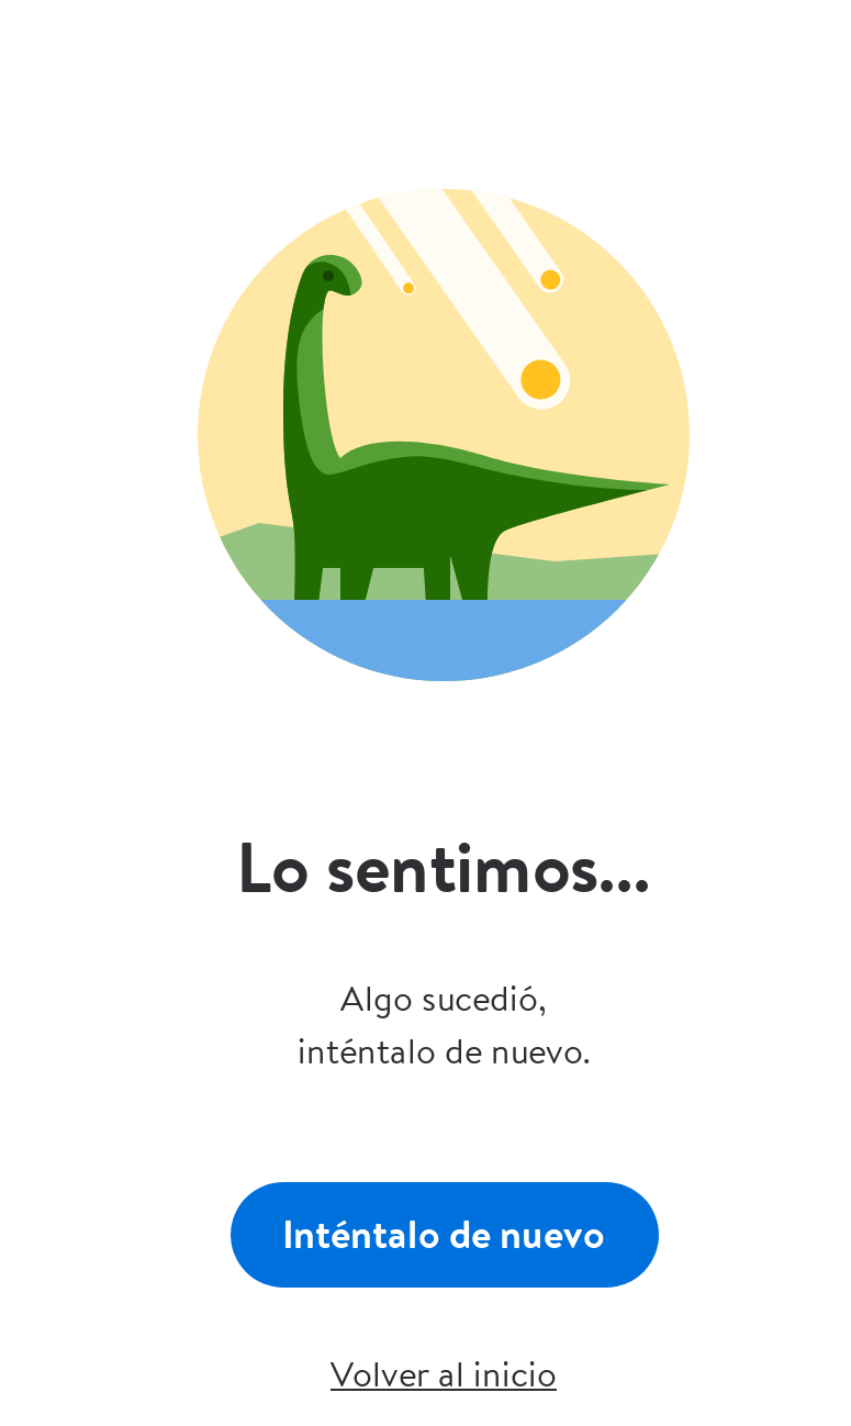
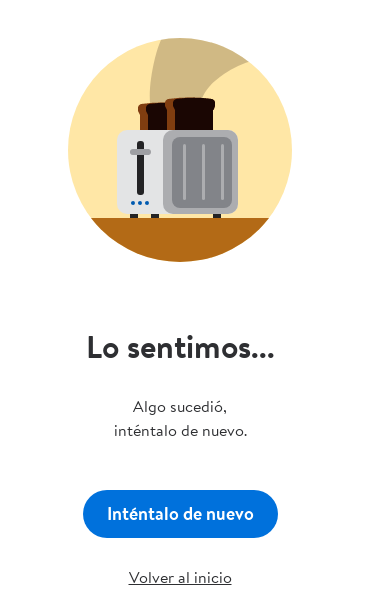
[220,191,668,683] [image] -> [79,38,279,263] [image]

